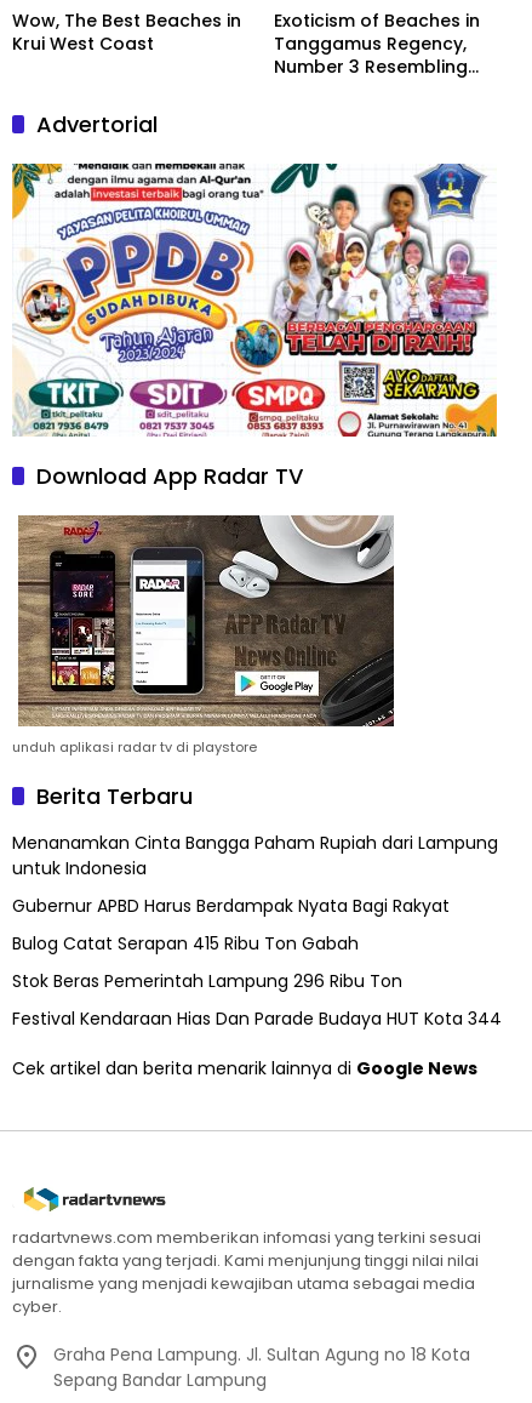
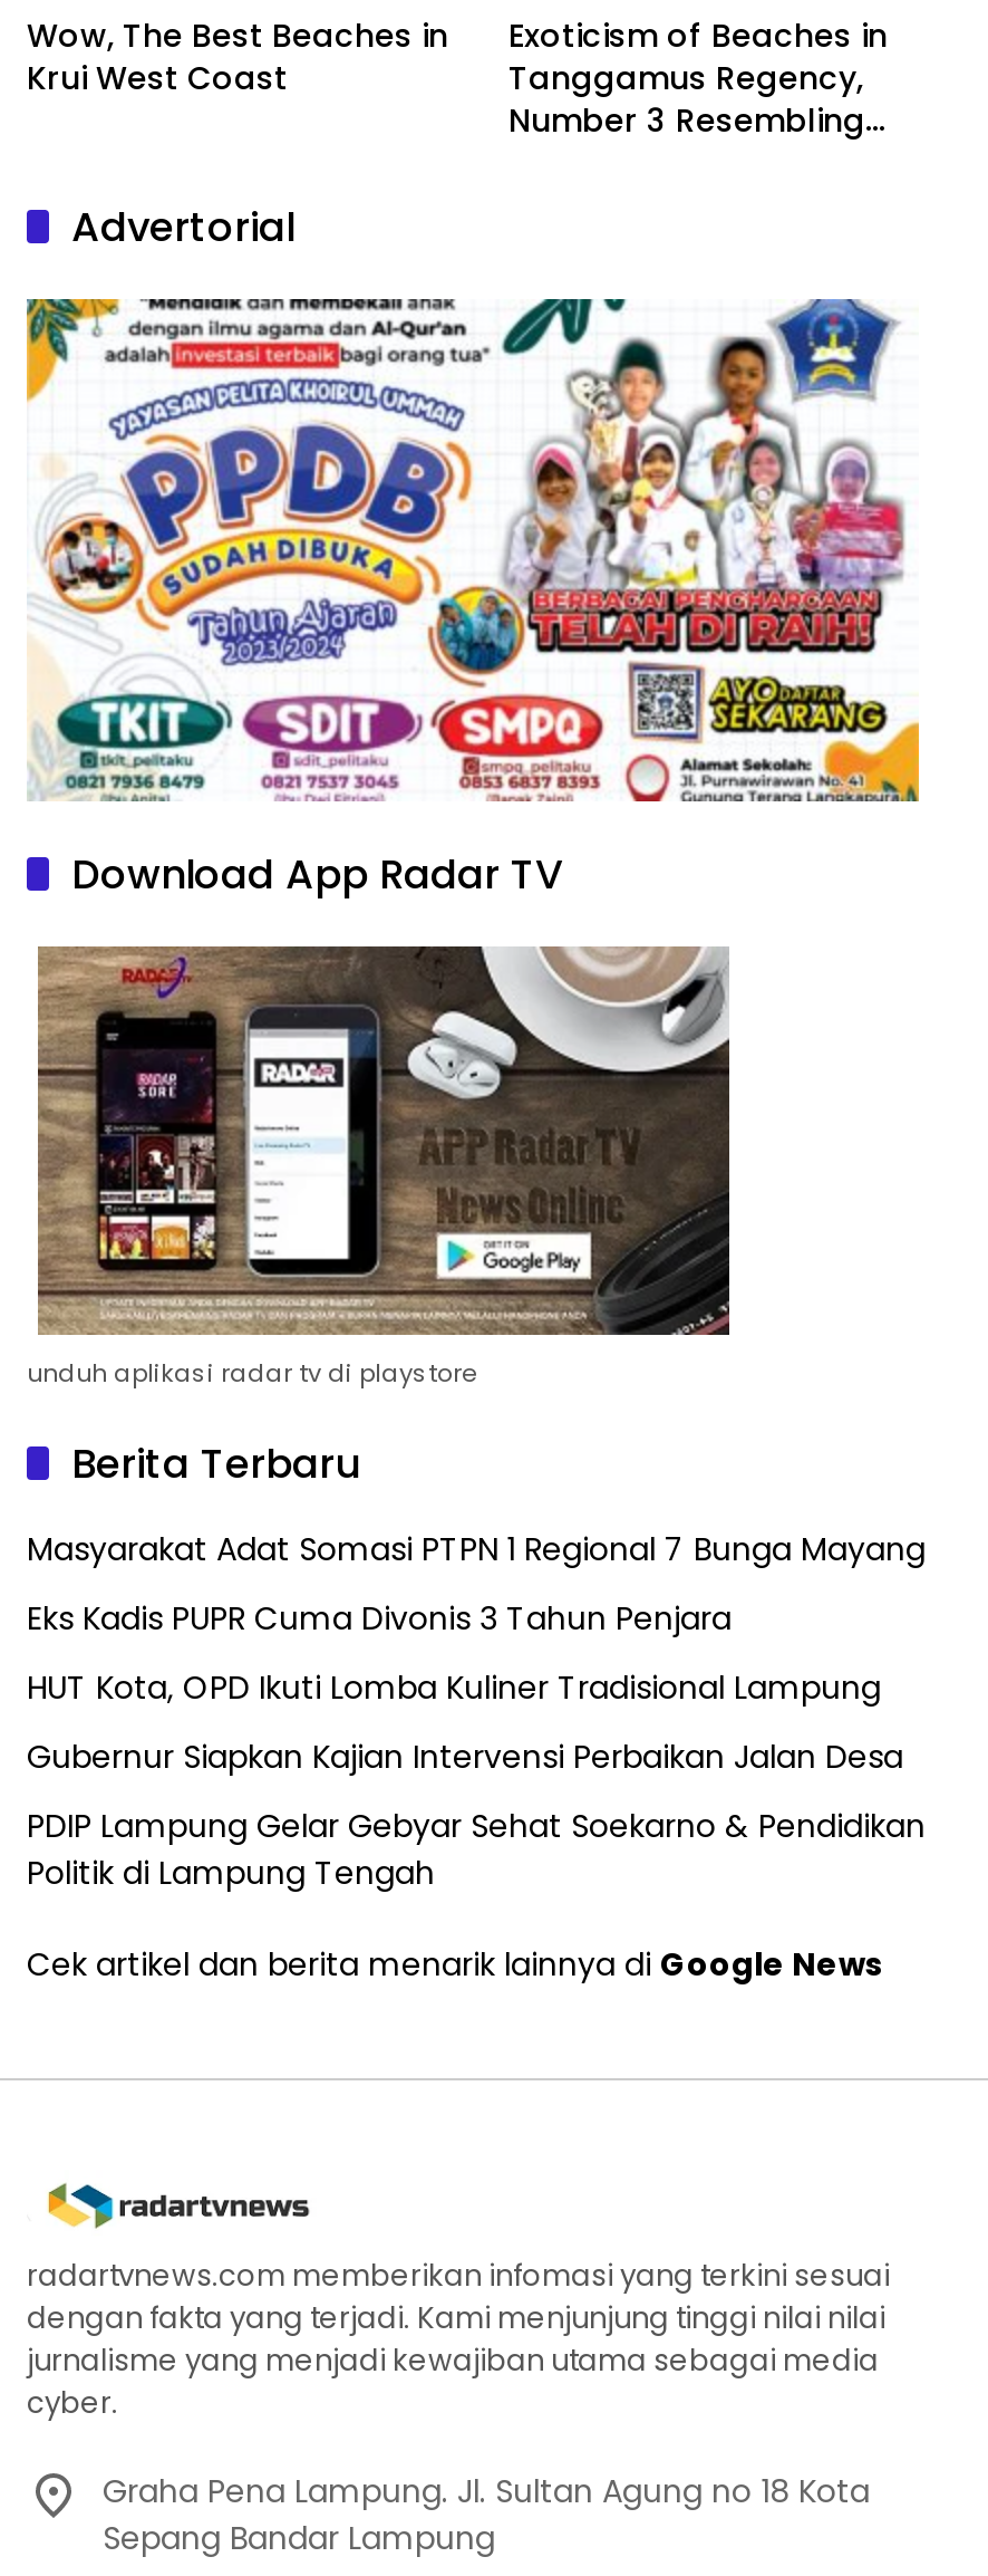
[12,830,498,880] Menanamkan Cinta Bangga Paham Rupiah dari Lampung | untuk Indonesia -> [27,1526,926,1571] Masyarakat Adat Somasi PTPN 1 Regional 7 Bunga Mayang
[12,893,450,917] Gubernur APBD Harus Berdampak Nyata Bagi Rakyat -> [27,1595,732,1640] Eks Kadis PUPR Cuma Divonis 3 Tahun Penjara
[12,931,359,955] Bulog Catat Serapan 415 Ribu Ton Gabah -> [27,1664,881,1709] HUT Kota, OPD Ikuti Lomba Kuliner Tradisional Lampung
[12,968,402,993] Stok Beras Pemerintah Lampung 296 Ribu Ton -> [27,1734,903,1778] Gubernur Siapkan Kajian Intervensi Perbaikan Jalan Desa
[12,1006,502,1030] Festival Kendaraan Hias Dan Parade Budaya HUT Kota 344 -> [27,1803,926,1894] PDIP Lampung Gelar Gebyar Sehat Soekarno & Pendidikan | Politik di Lampung Tengah

